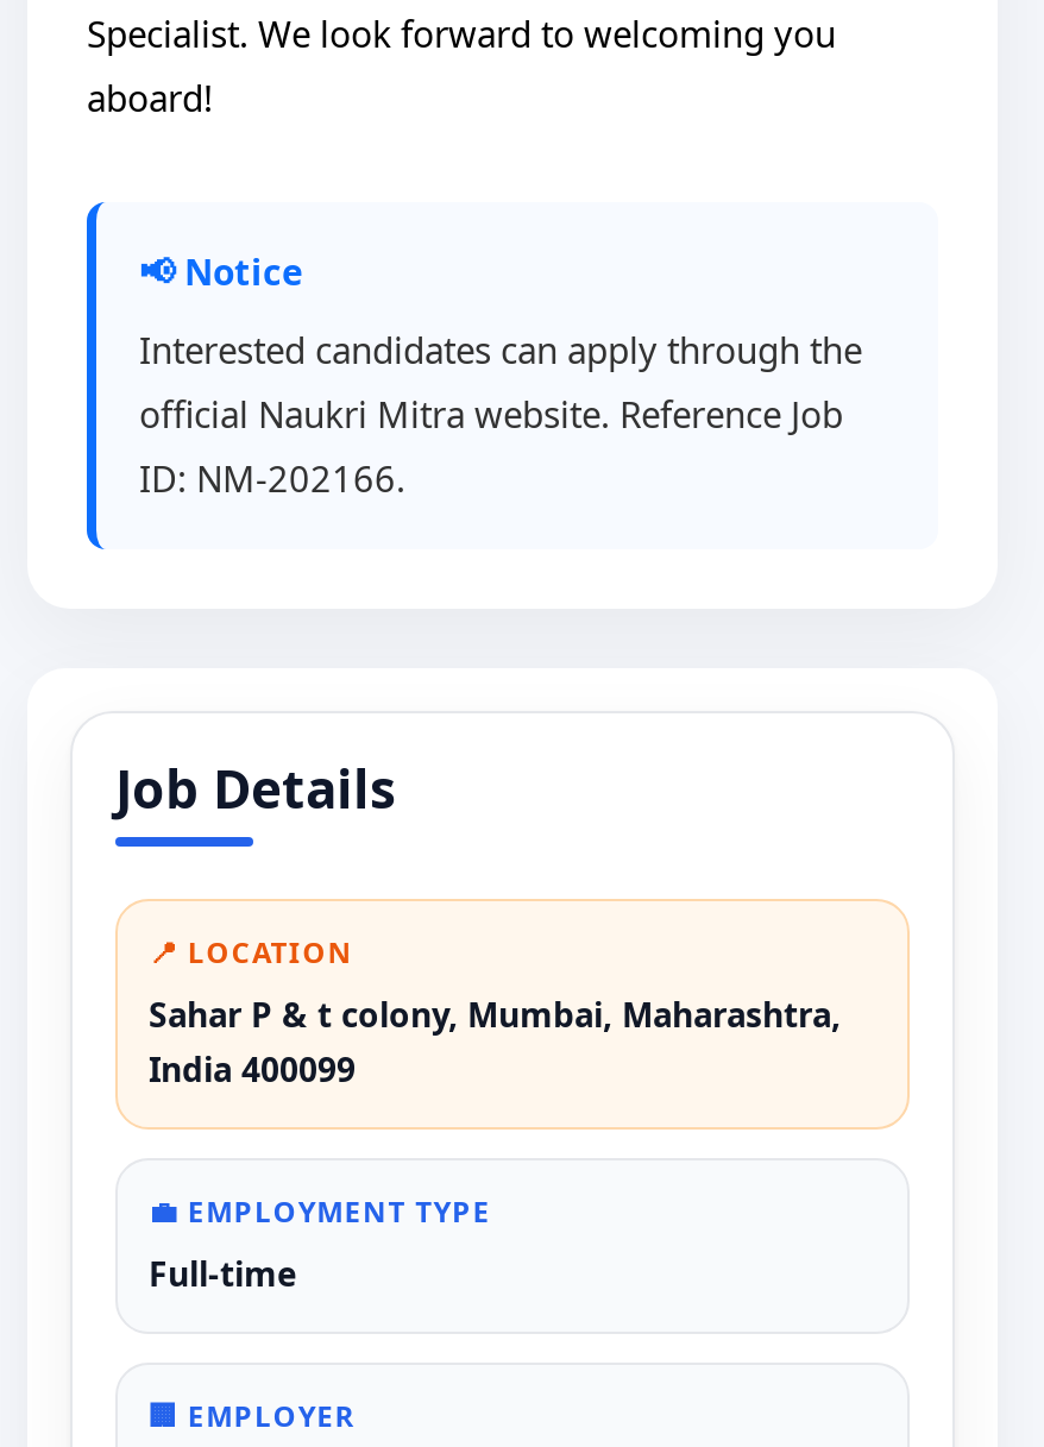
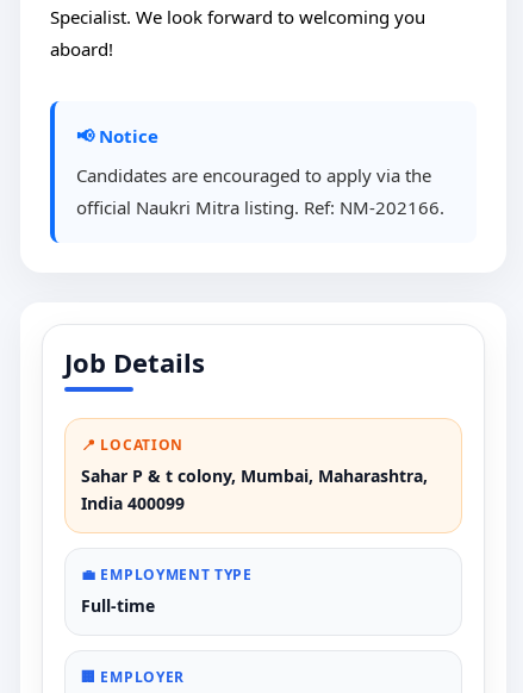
[139,326,862,502] Interested candidates can apply through the | official Naukri Mitra website. Reference Job | ID: NM-202166. -> [76,163,444,219] Candidates are encouraged to apply via the | official Naukri Mitra listing. Ref: NM-202166.

